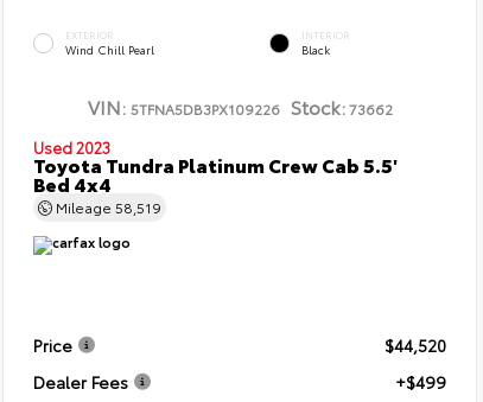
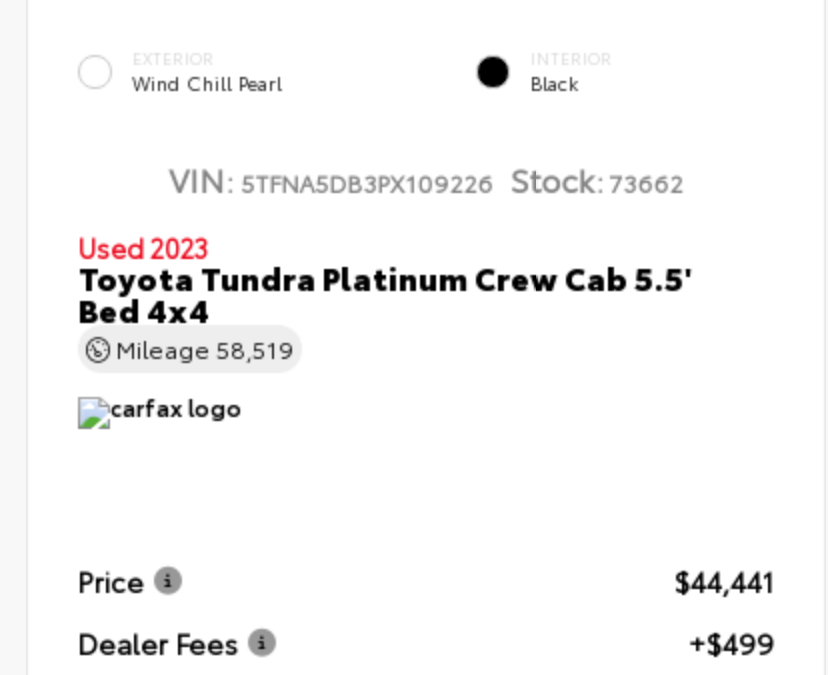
[385,332,446,356] $44,520 -> [674,559,774,599] $44,441

